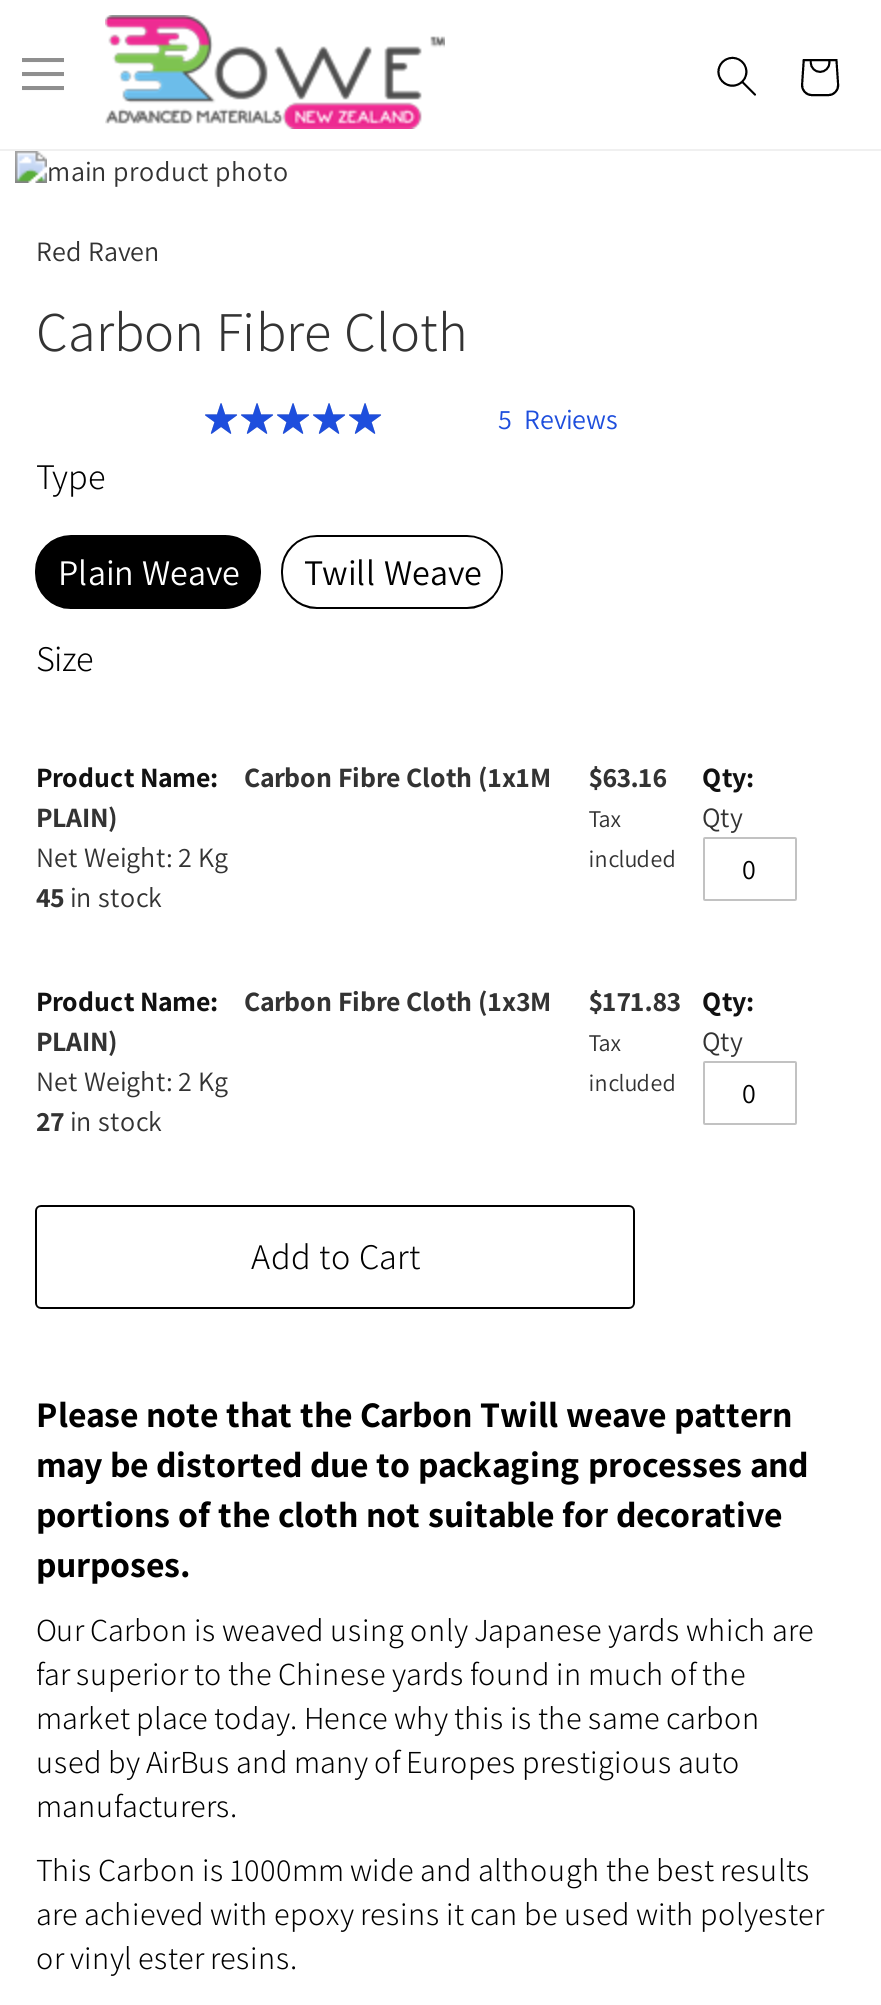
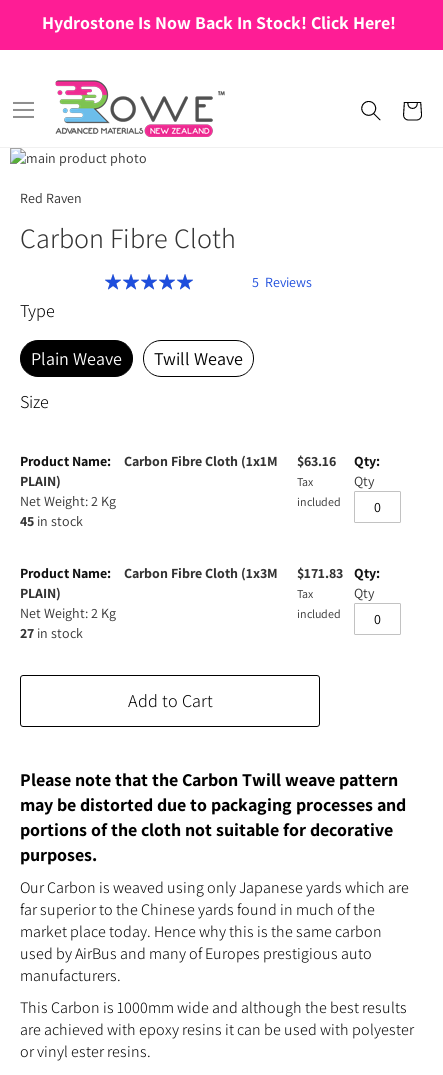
none -> [42,11,396,34] Hydrostone Is Now Back In Stock! Click Here!

